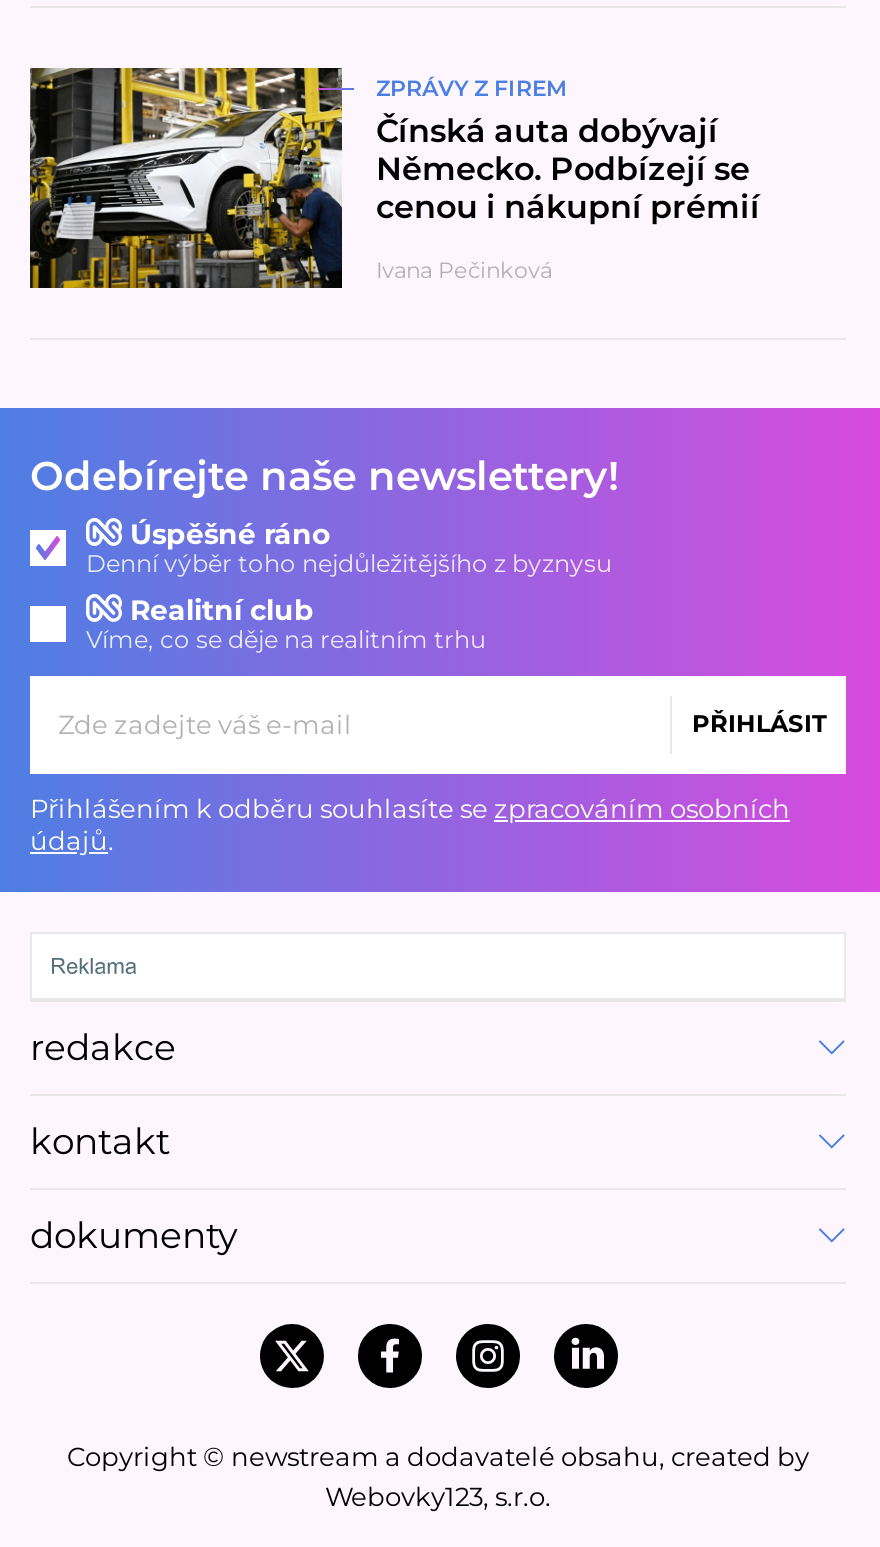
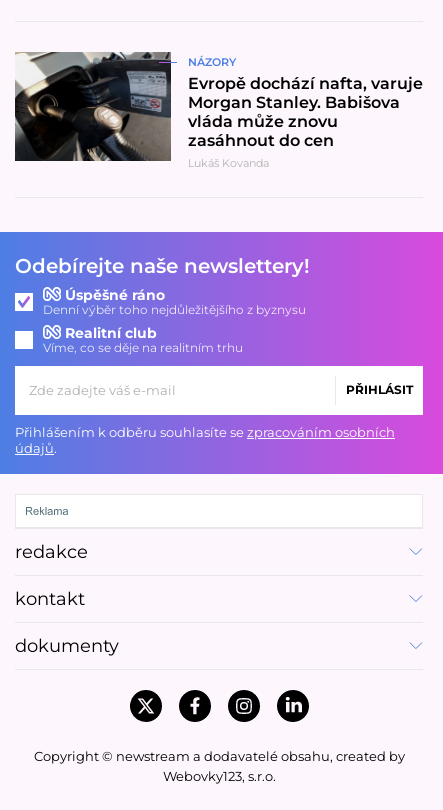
[28,65,760,291] [image] | Čínská auta dobývají | Německo. Podbízejí se | cenou i nákupní prémií -> [15,52,423,162] [image] | Evropě dochází nafta, varuje | Morgan Stanley. Babišova | vláda může znovu | zasáhnout do cen
[376,74,568,102] ZPRÁVY Z FIREM -> [188,55,236,69] NÁZORY
[376,256,552,284] Ivana Pečinková -> [188,156,269,170] Lukáš Kovanda

